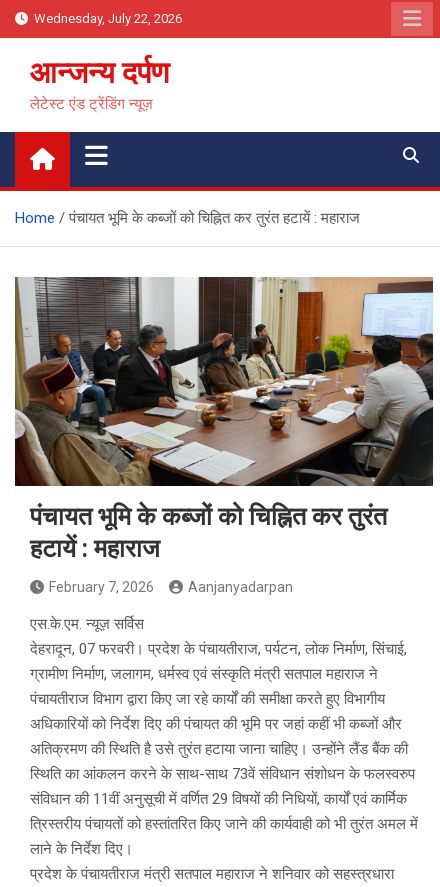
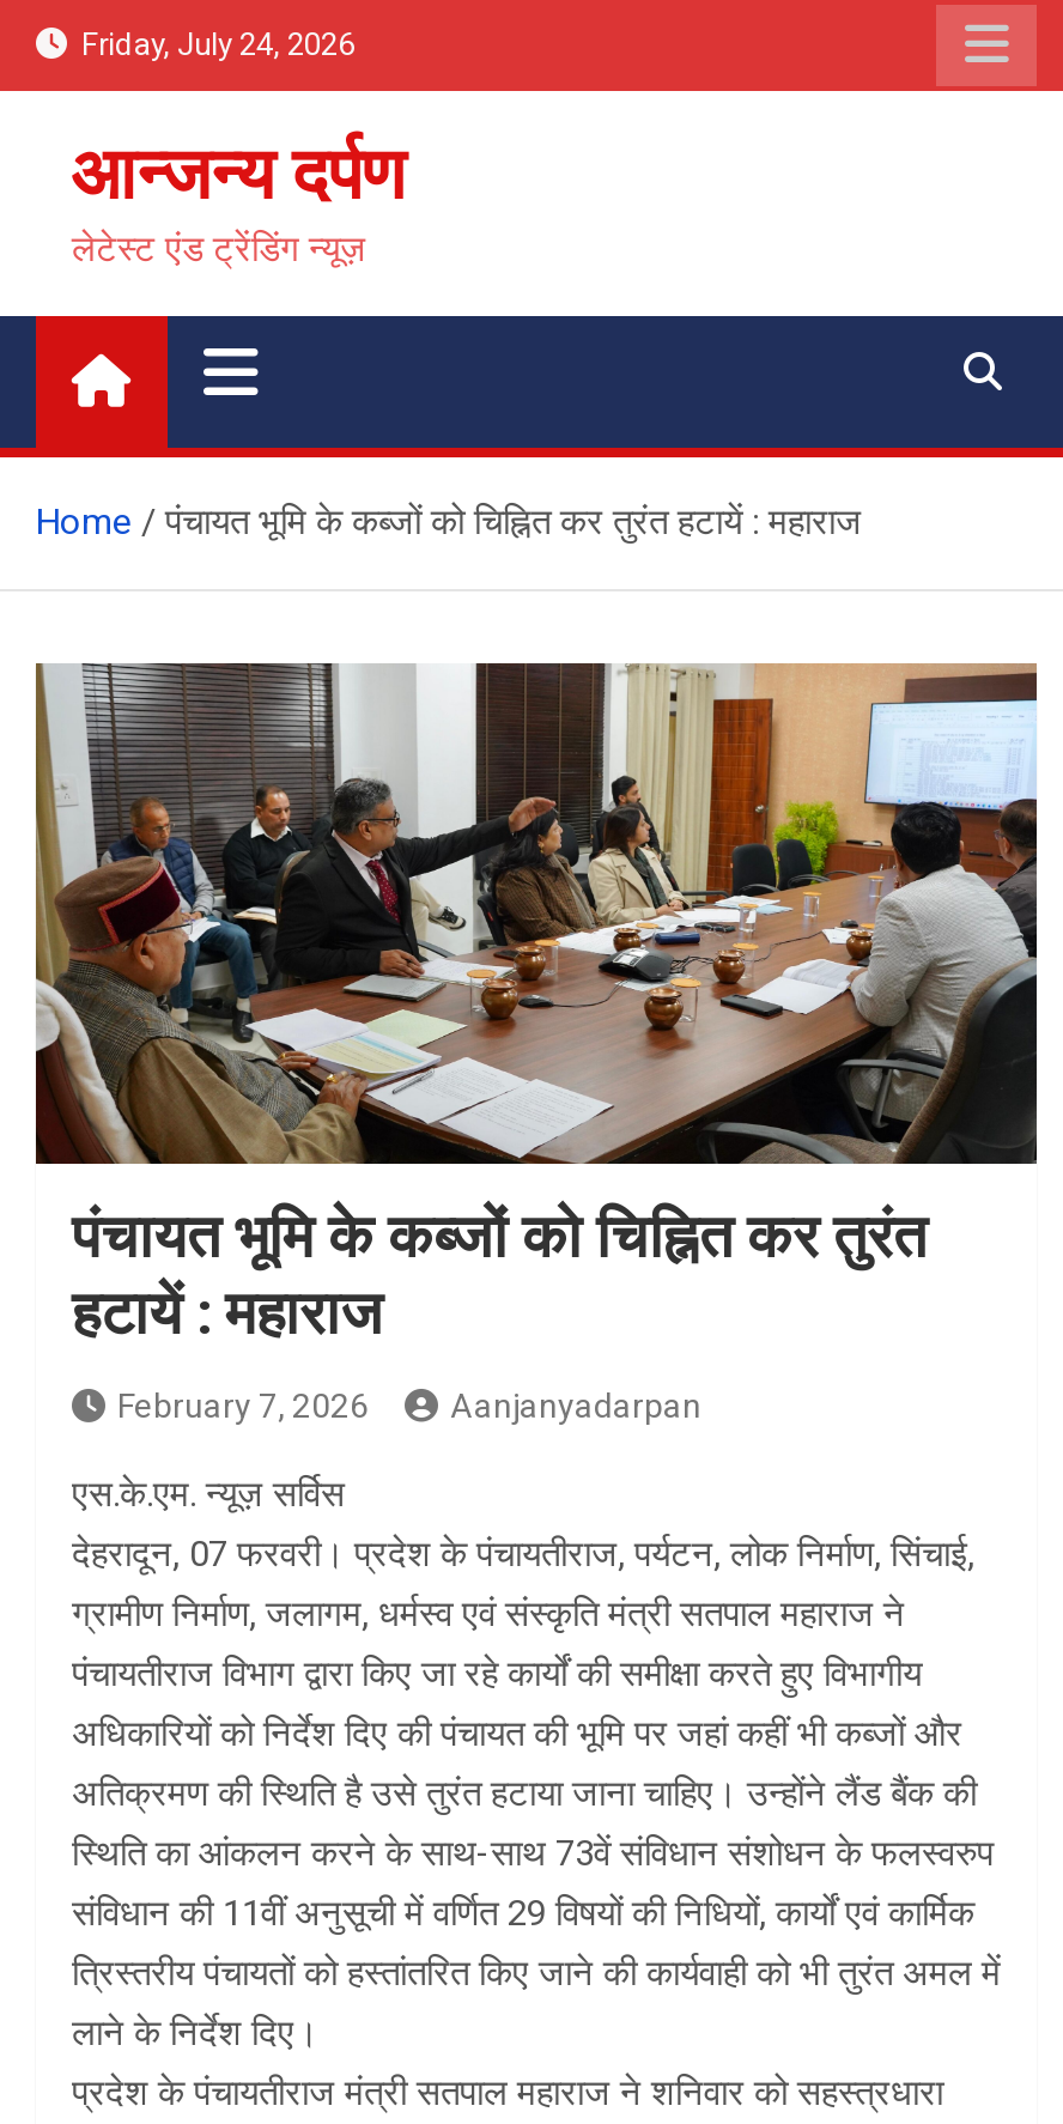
[28,11,182,26] Wednesday, July 22, 2026 -> [67,26,354,62] Friday, July 24, 2026

